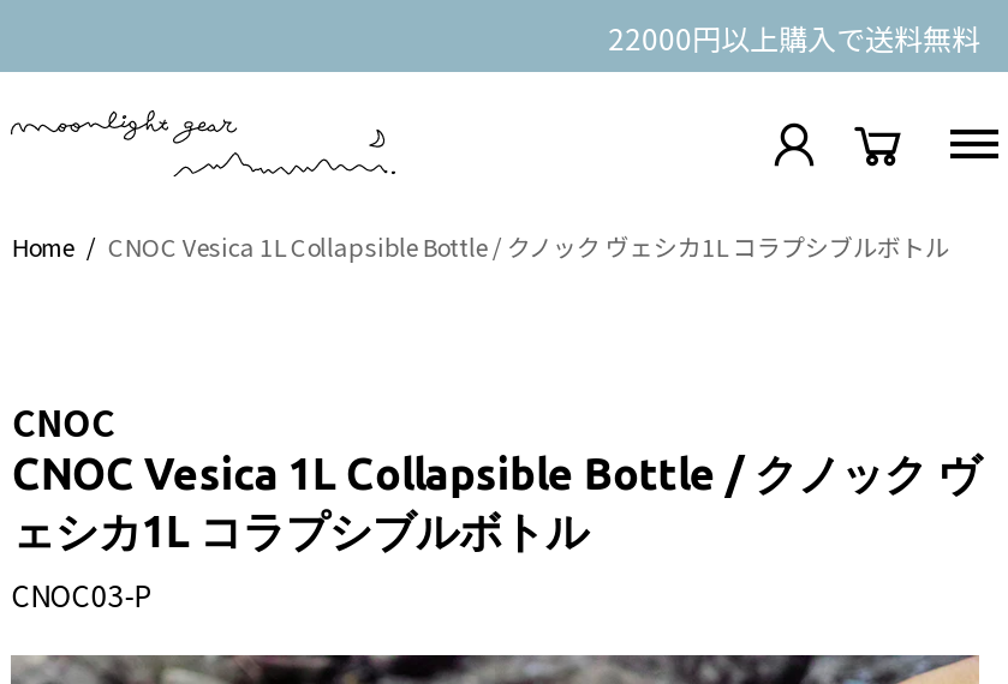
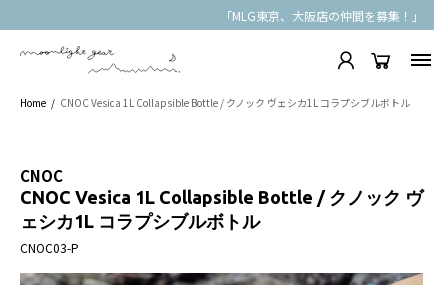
[608,16,981,56] 22000円以上購入で送料無料 -> [220,6,424,23] 「MLG東京、大阪店の仲間を募集！」

